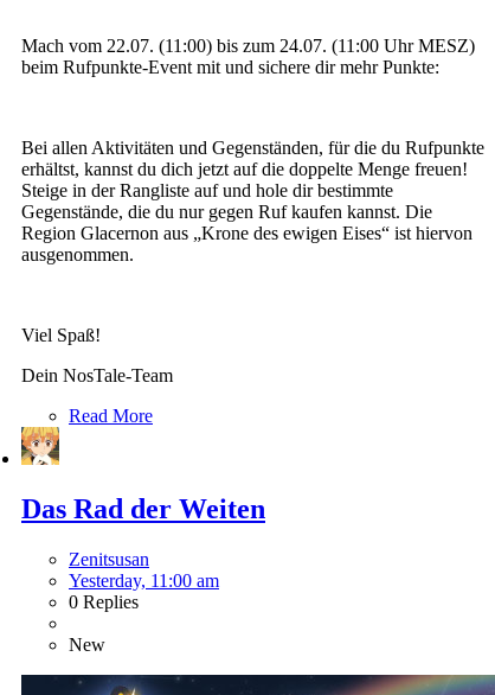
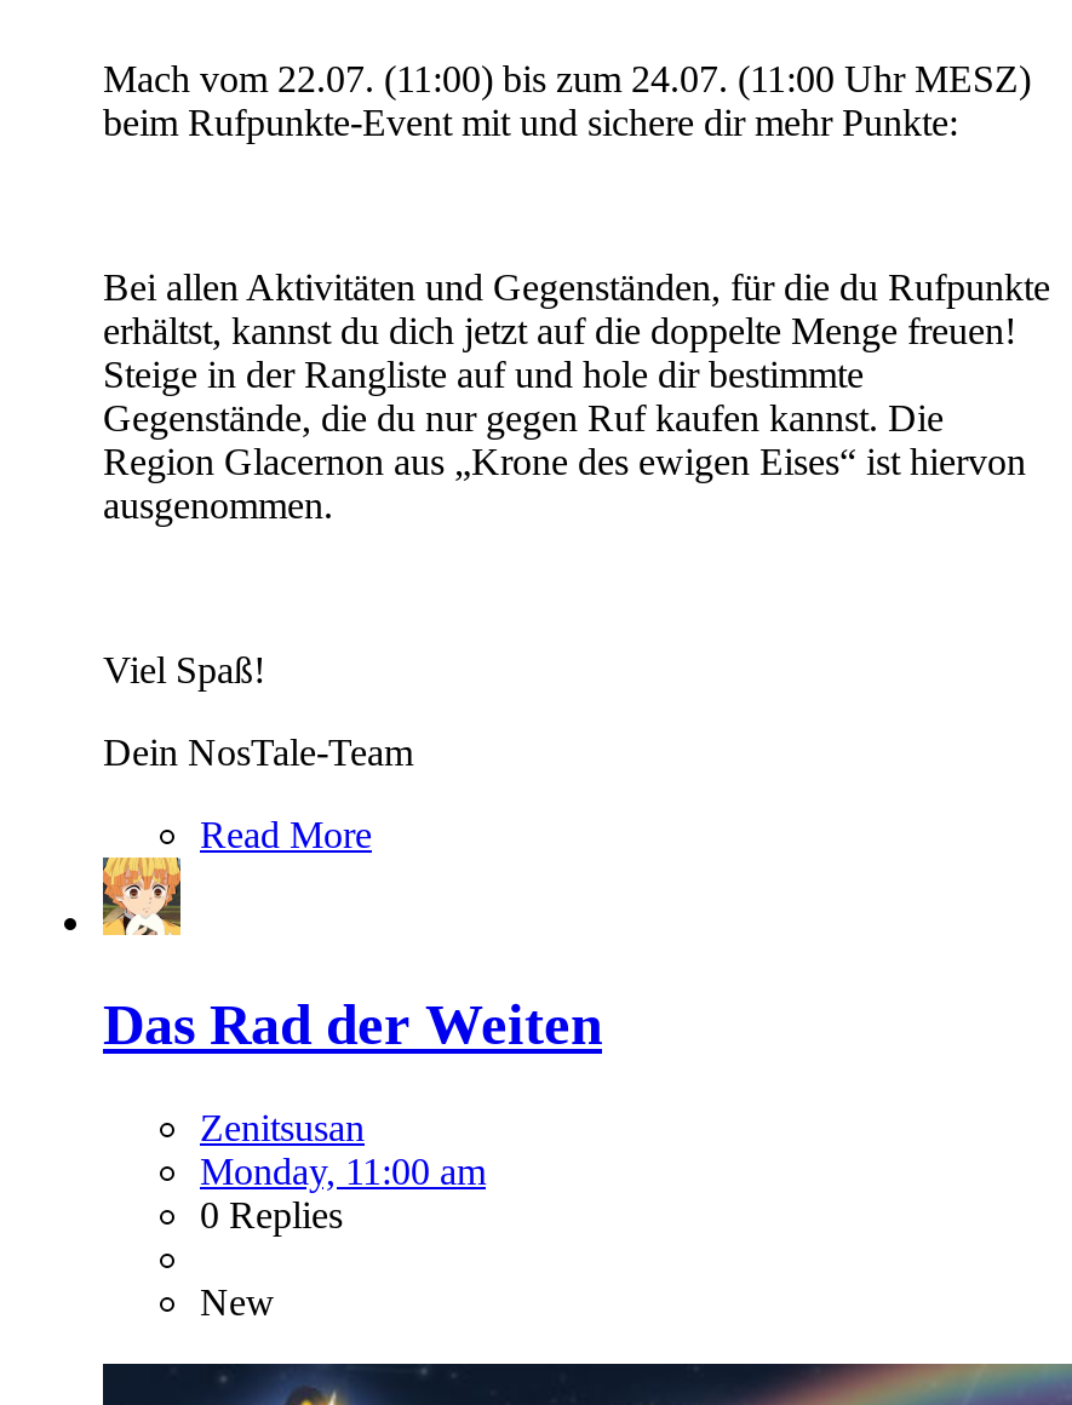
[69,571,219,591] Yesterday, 11:00 am -> [200,1151,486,1192] Monday, 11:00 am

